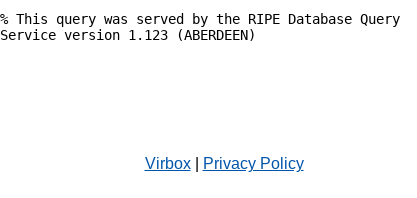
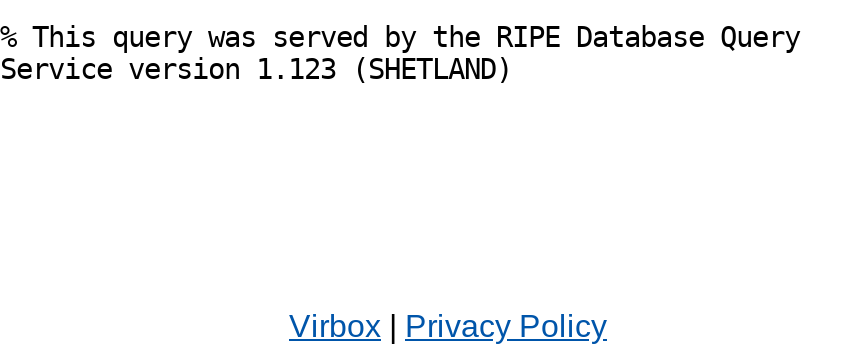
[0,27,256,43] Service version 1.123 (ABERDEEN) -> [0,53,512,85] Service version 1.123 (SHETLAND)

